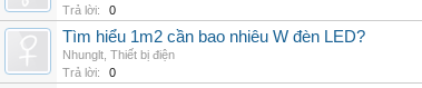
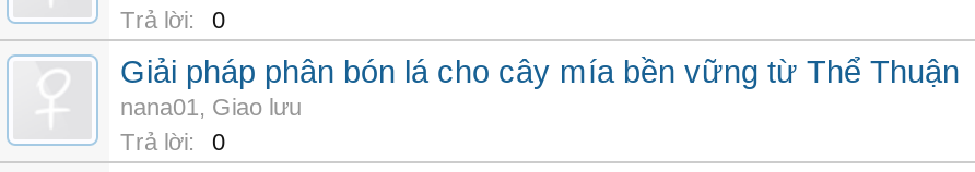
[62,28,365,61] Tìm hiểu 1m2 cần bao nhiêu W đèn LED? | Nhunglt, Thiết bị điện -> [120,54,960,120] Giải pháp phân bón lá cho cây mía bền vững từ Thể Thuận | nana01, Giao lưu

